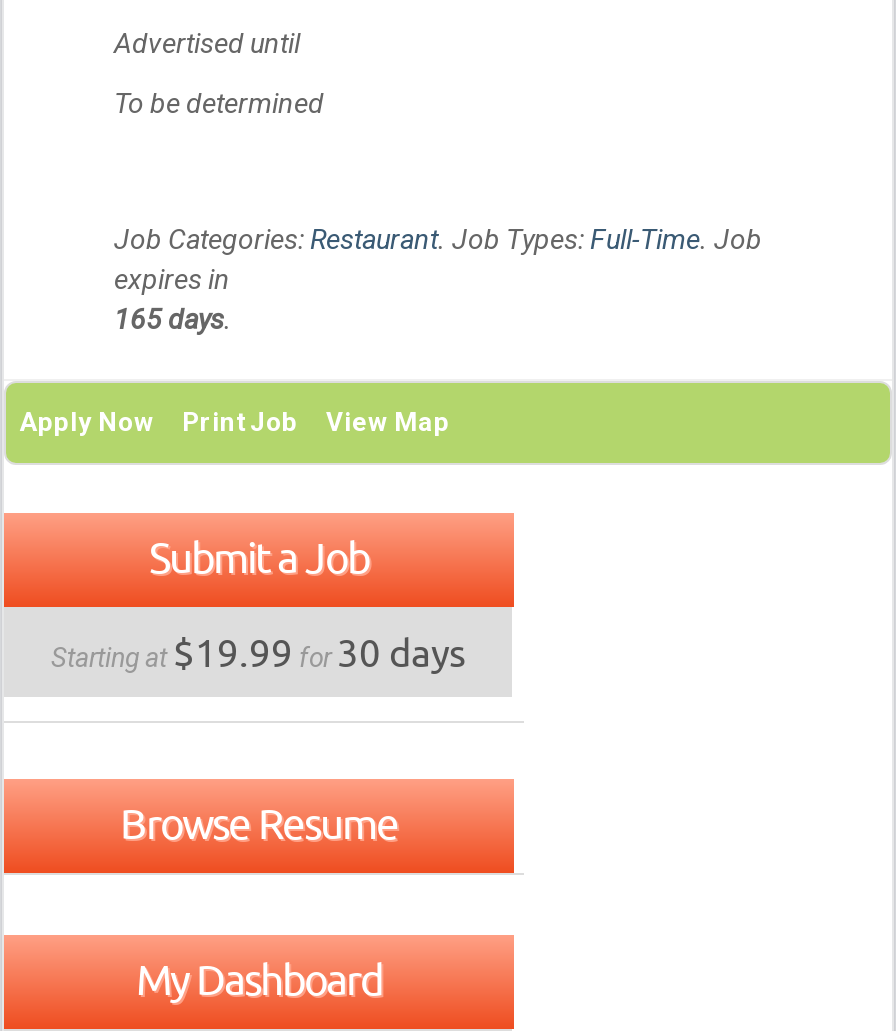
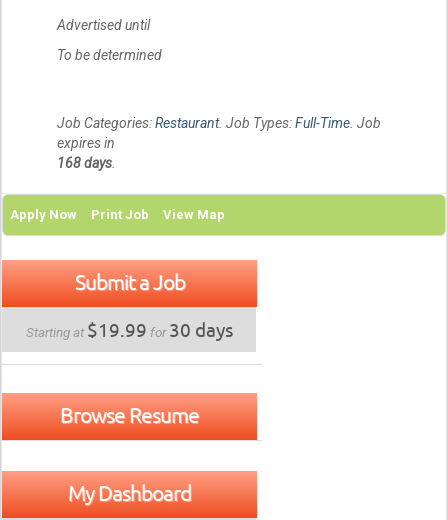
[114,304,232,336] 165 days. -> [57,155,116,171] 168 days.

